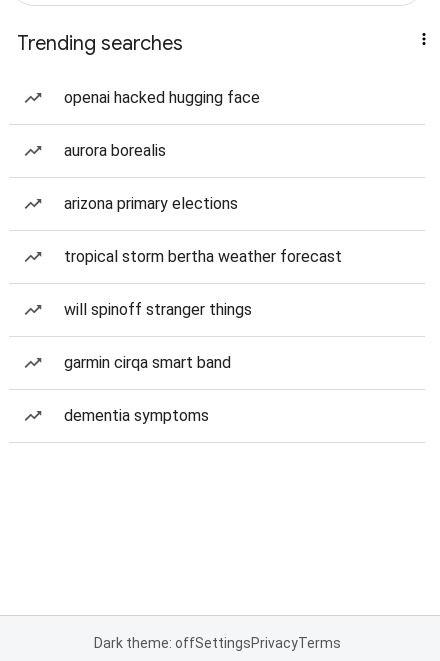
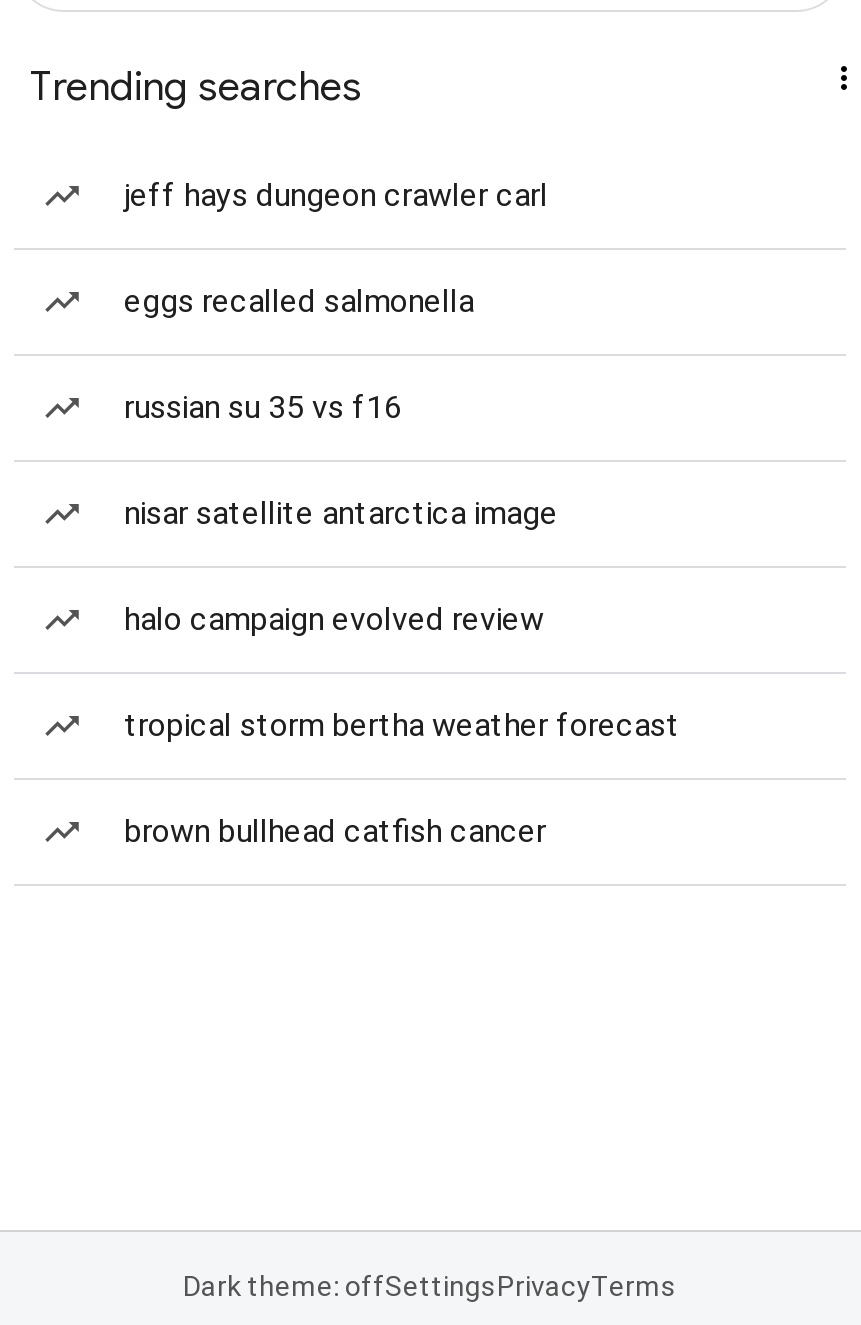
[64,88,260,213] openai hacked hugging face | aurora borealis | arizona primary elections -> [124,176,558,638] jeff hays dungeon crawler carl | eggs recalled salmonella | russian su 35 vs f16 | nisar satellite antarctica image | halo campaign evolved review
moved [64,247,342,266] -> [124,706,680,744]: tropical storm bertha weather forecast
[64,300,252,425] will spinoff stranger things | garmin cirqa smart band | dementia symptoms -> [124,812,546,850] brown bullhead catfish cancer

